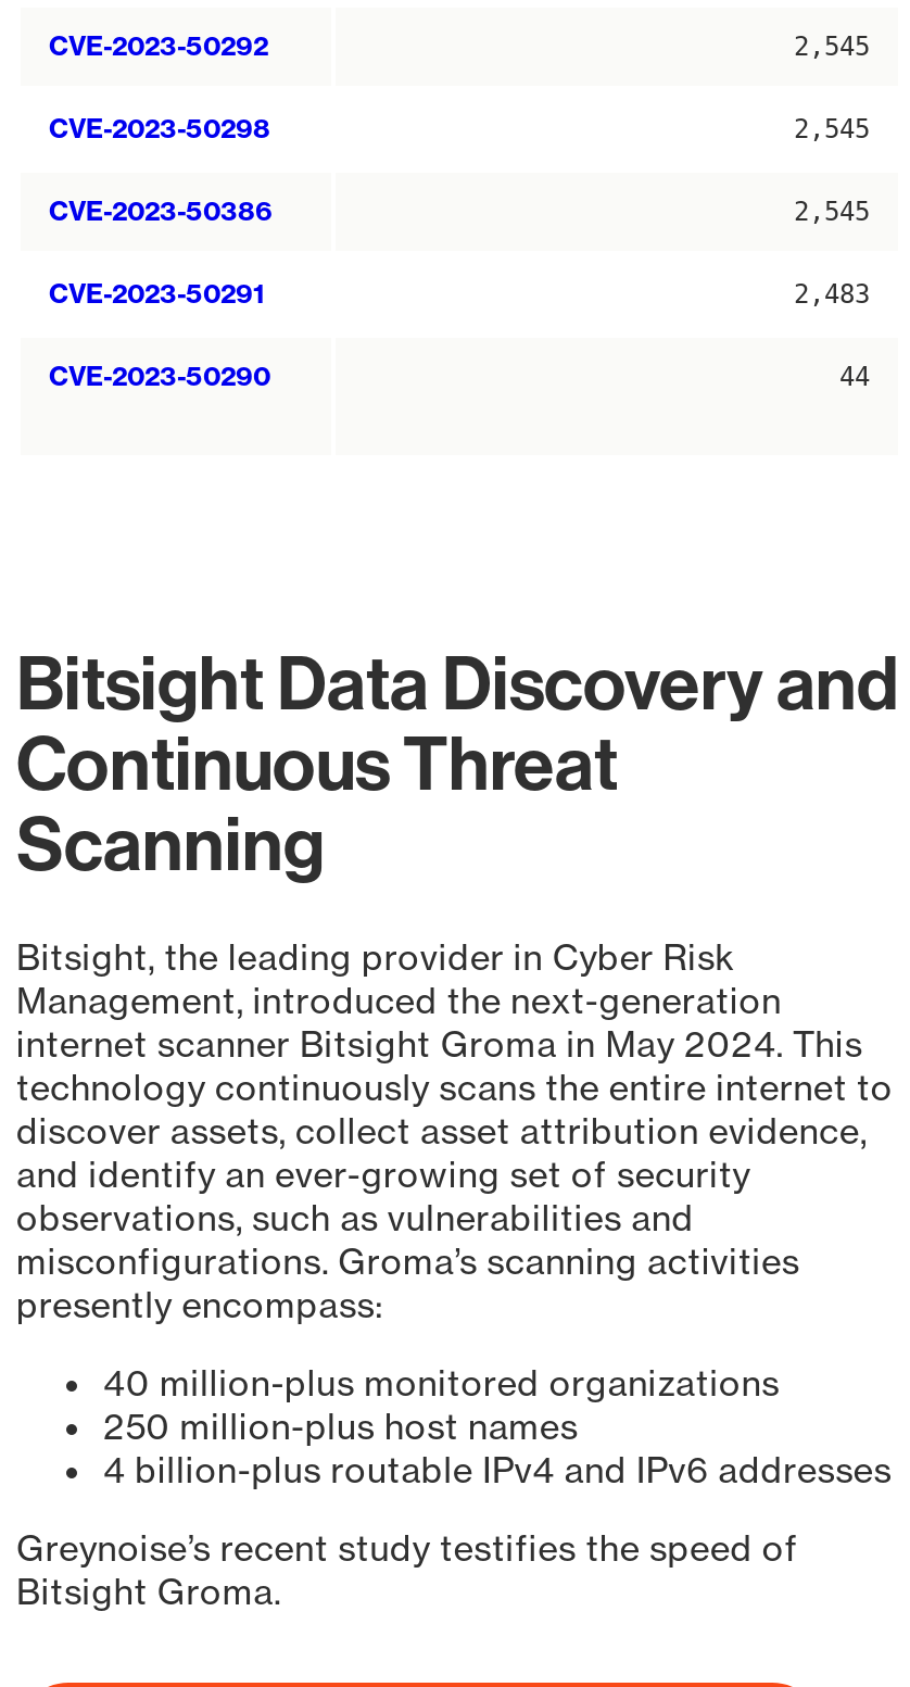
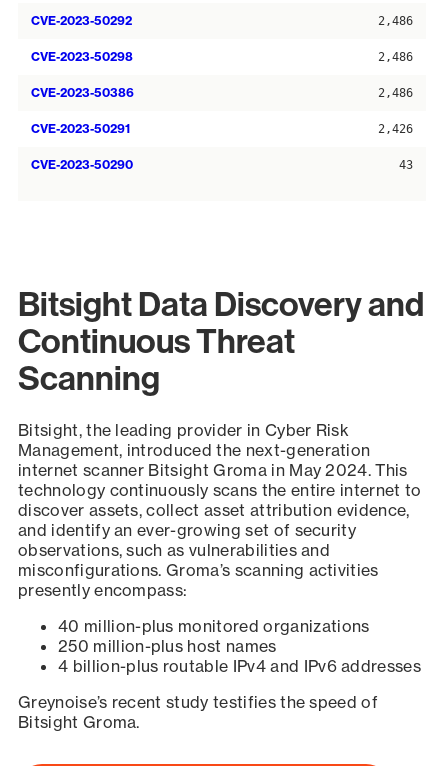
[794,32,870,62] 2,545 -> [378,14,413,28] 2,486
[794,114,870,145] 2,545 -> [378,50,413,64] 2,486
[794,197,870,227] 2,545 -> [378,86,413,100] 2,486
[794,279,870,310] 2,483 -> [378,122,413,136] 2,426
[839,362,870,392] 44 -> [399,158,413,172] 43

